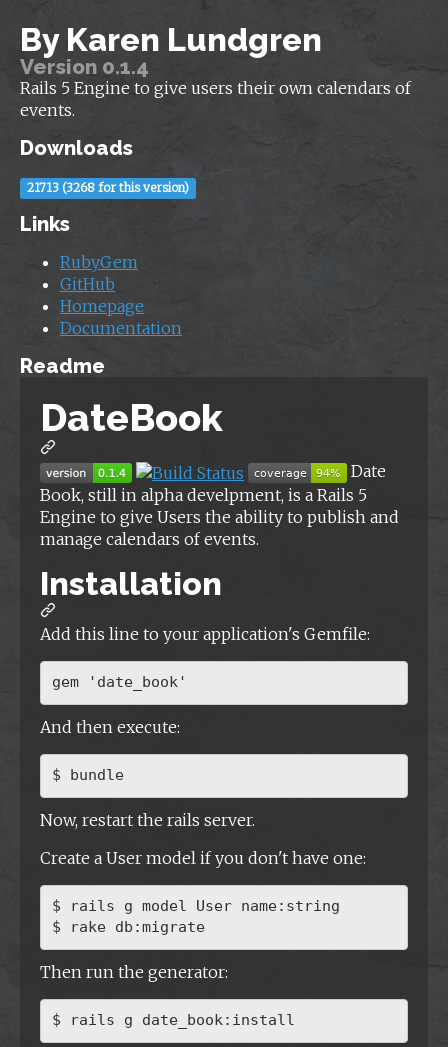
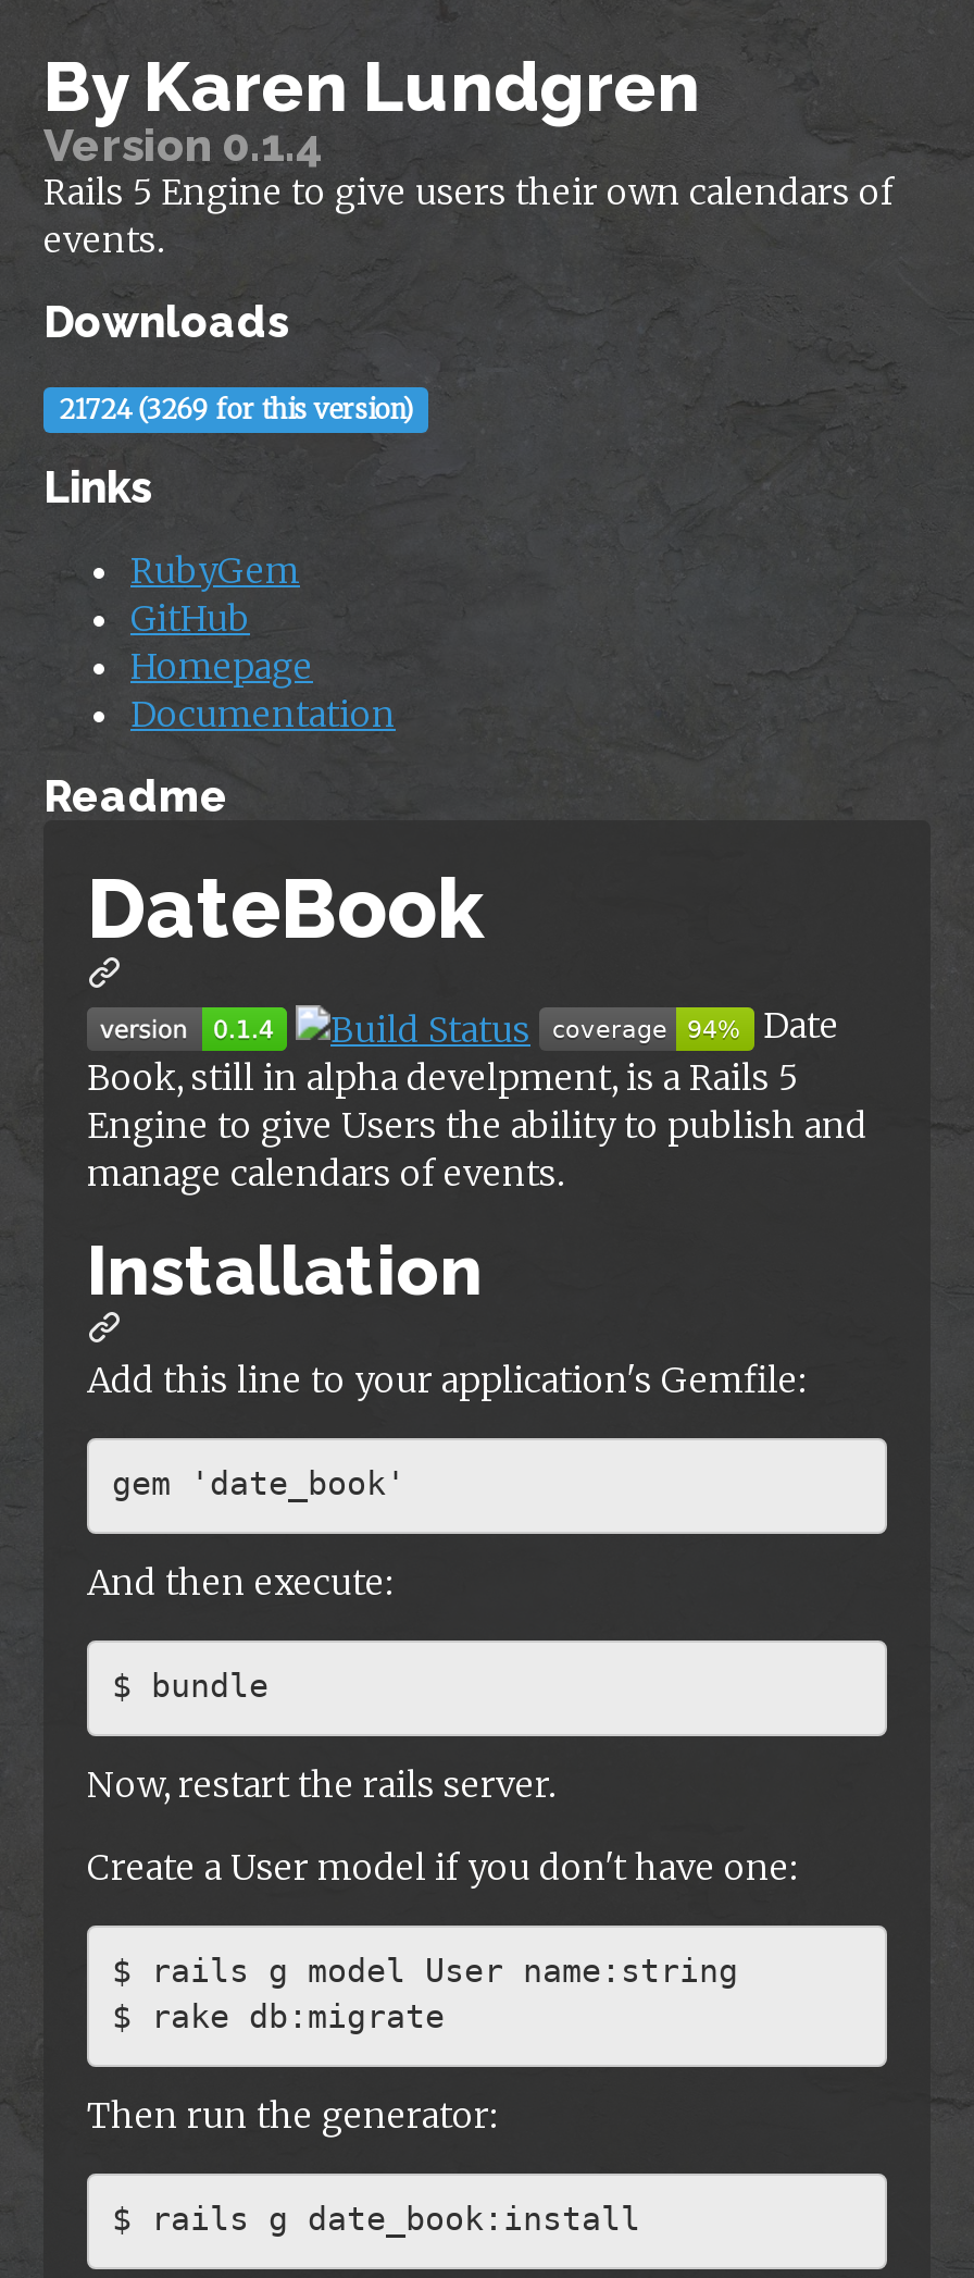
[27,180,189,195] 21713 (3268 for this version) -> [59,392,414,424] 21724 (3269 for this version)

